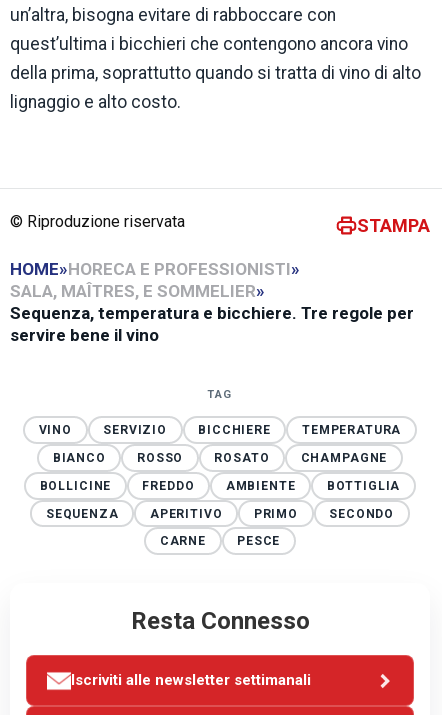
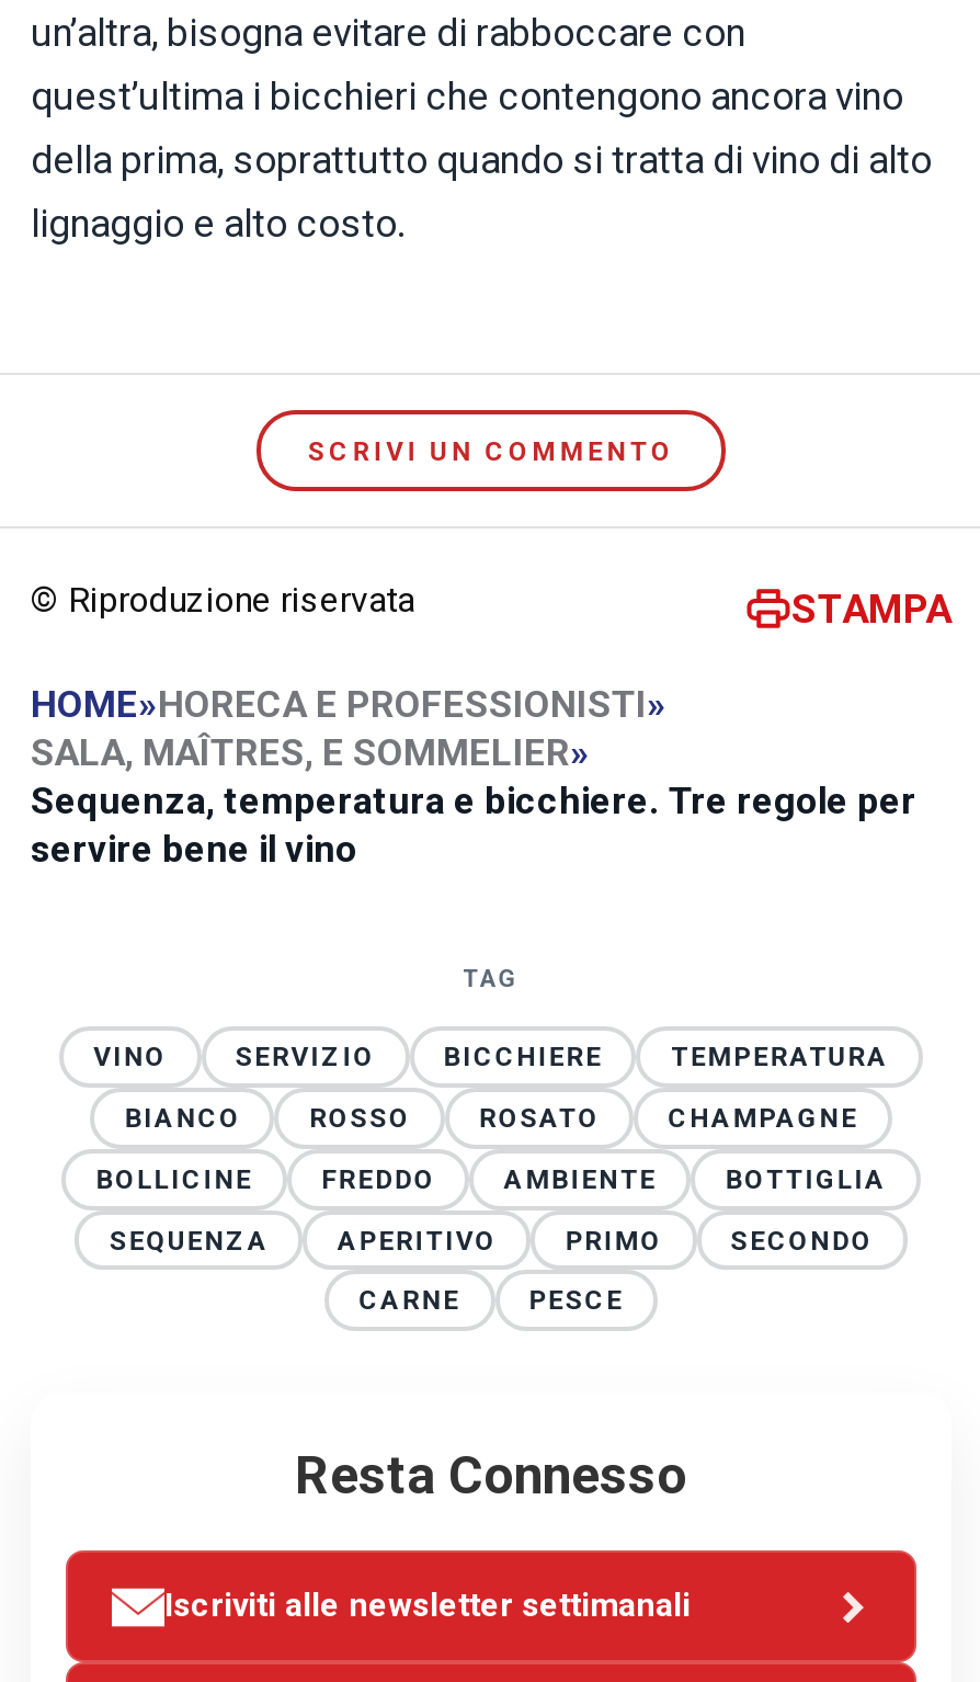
none -> [308,436,674,467] SCRIVI UN COMMENTO

